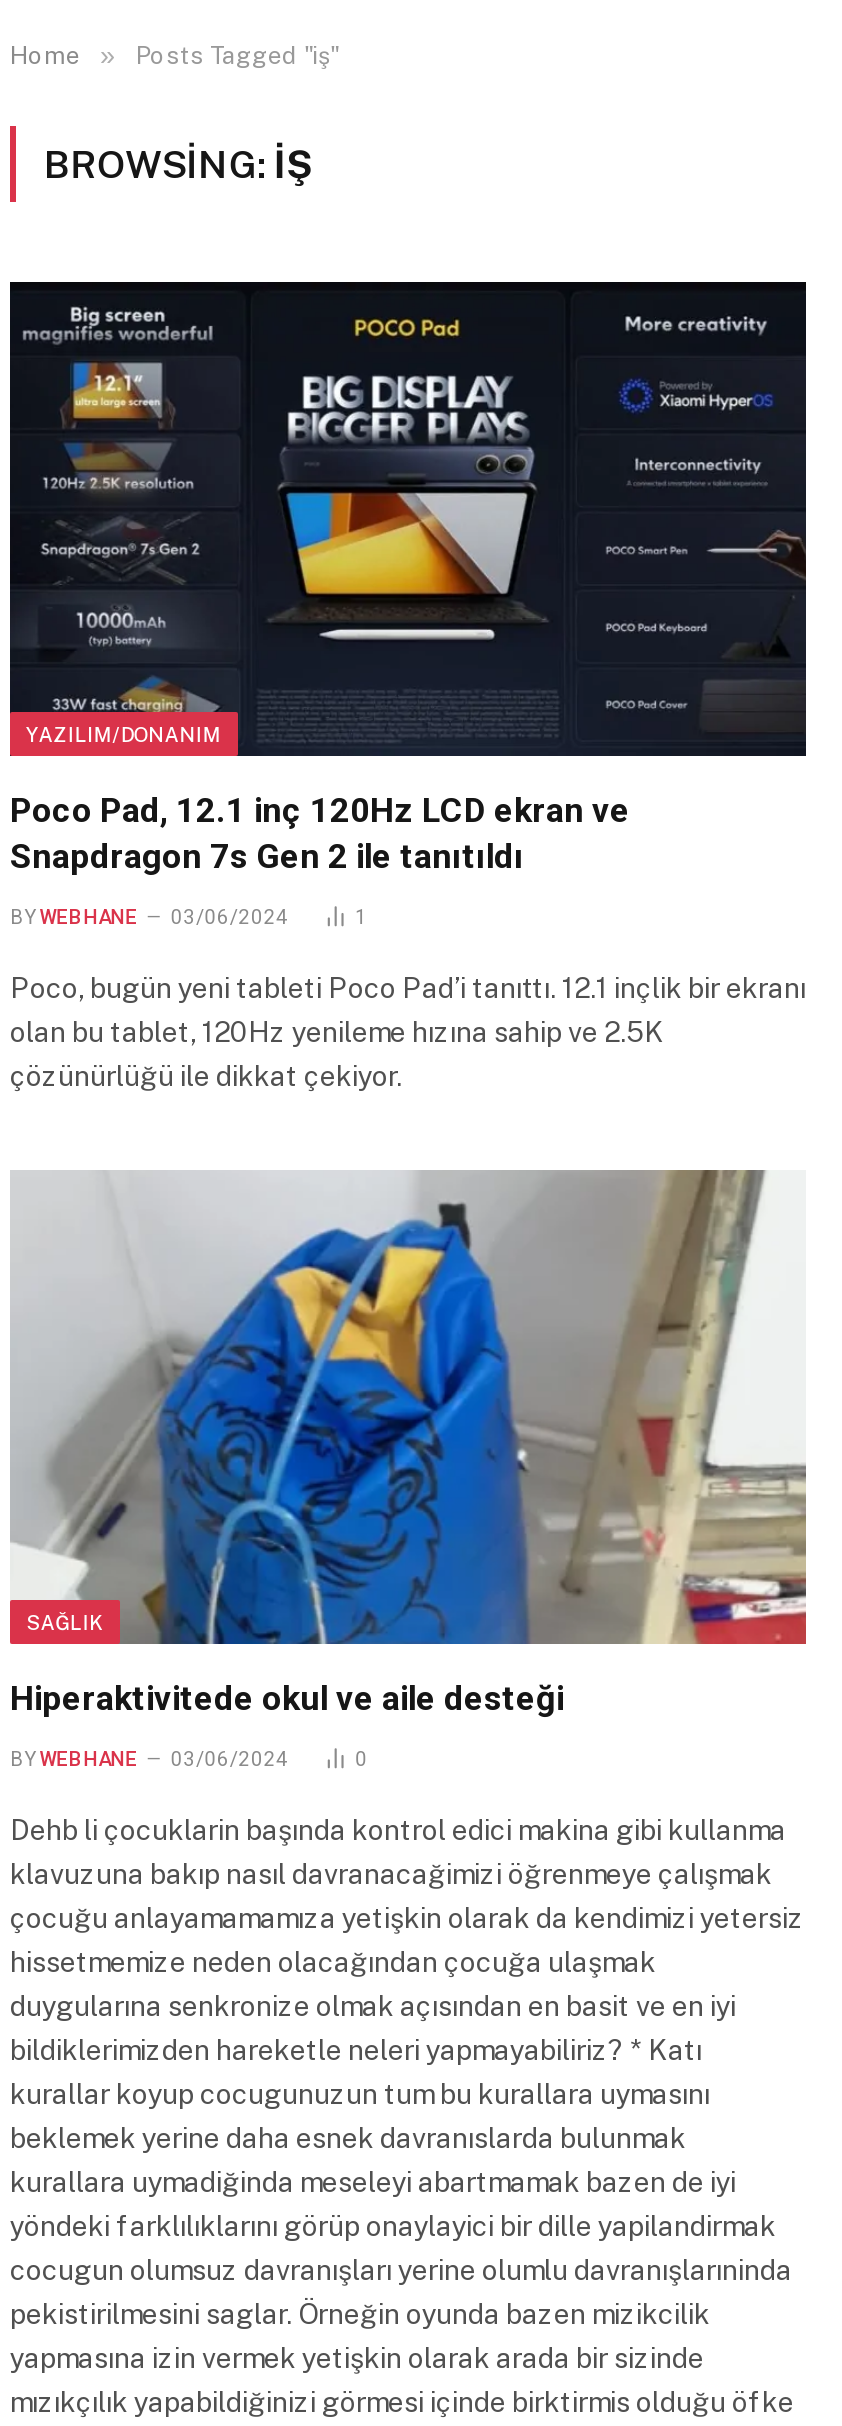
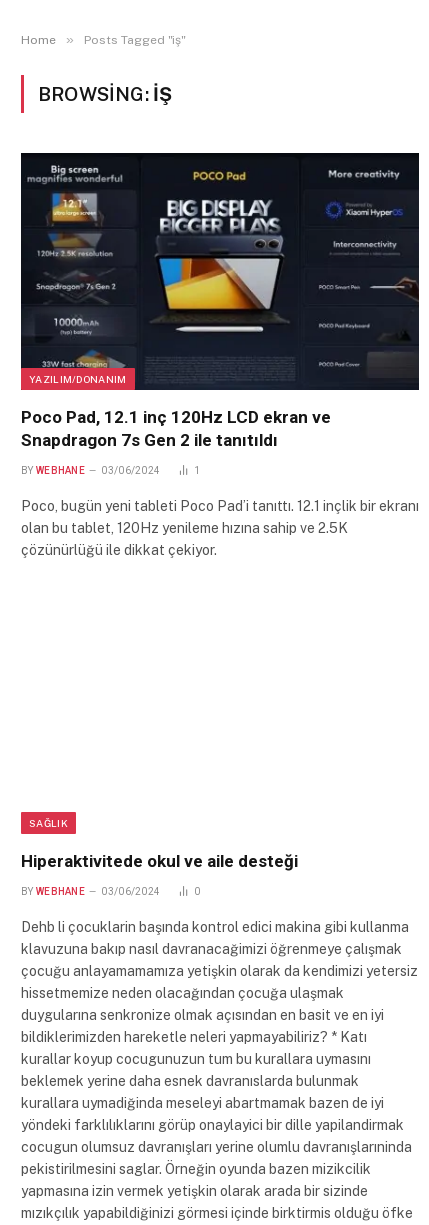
[10,1168,808,1646] [image] -> none

